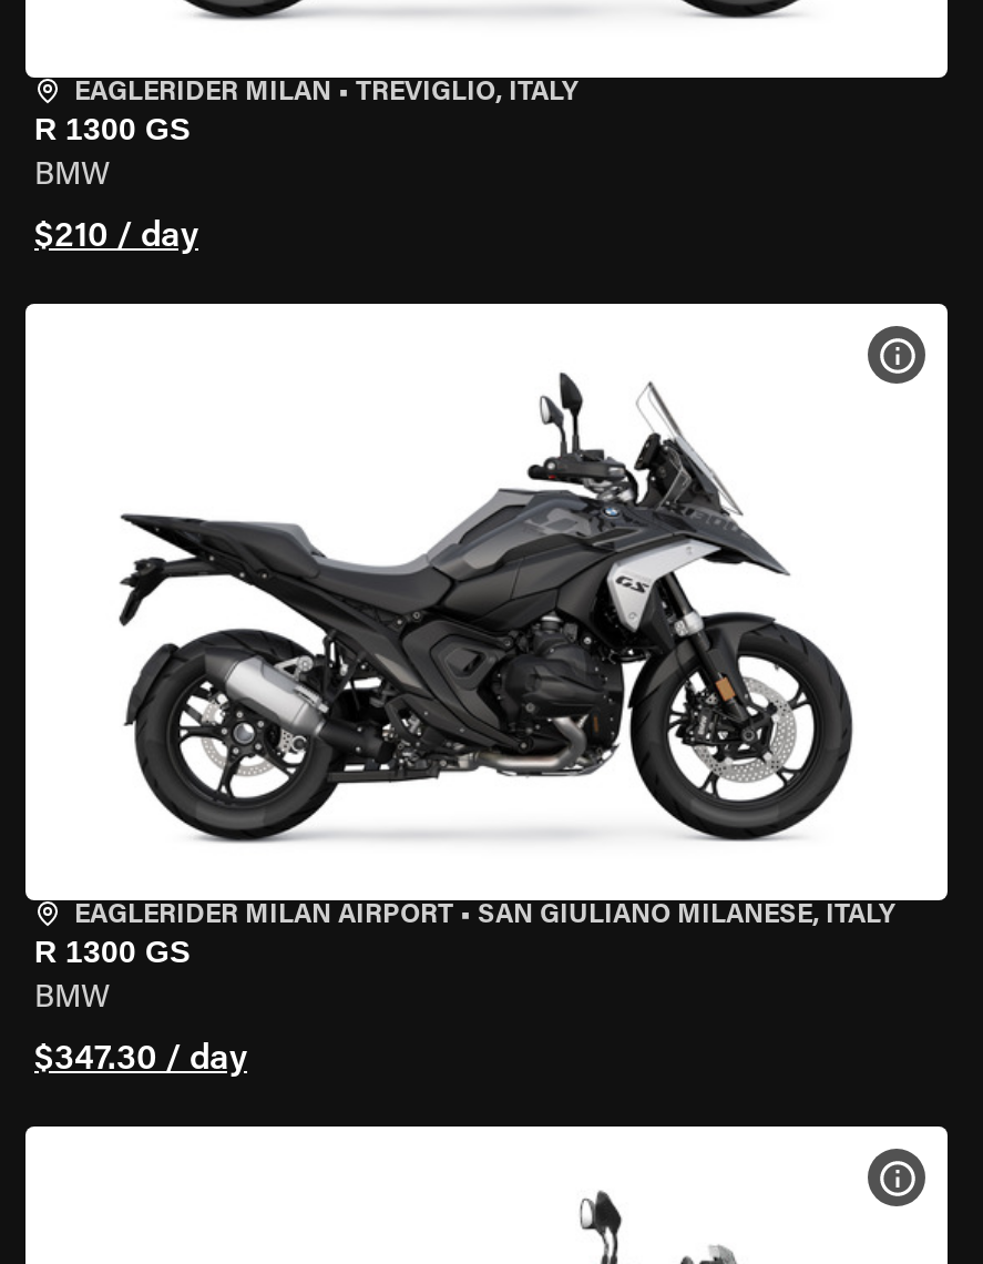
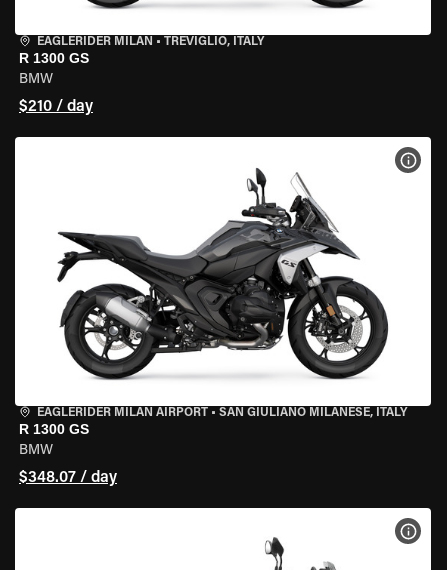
[34,1042,247,1078] $347.30 / day -> [19,470,117,486] $348.07 / day

